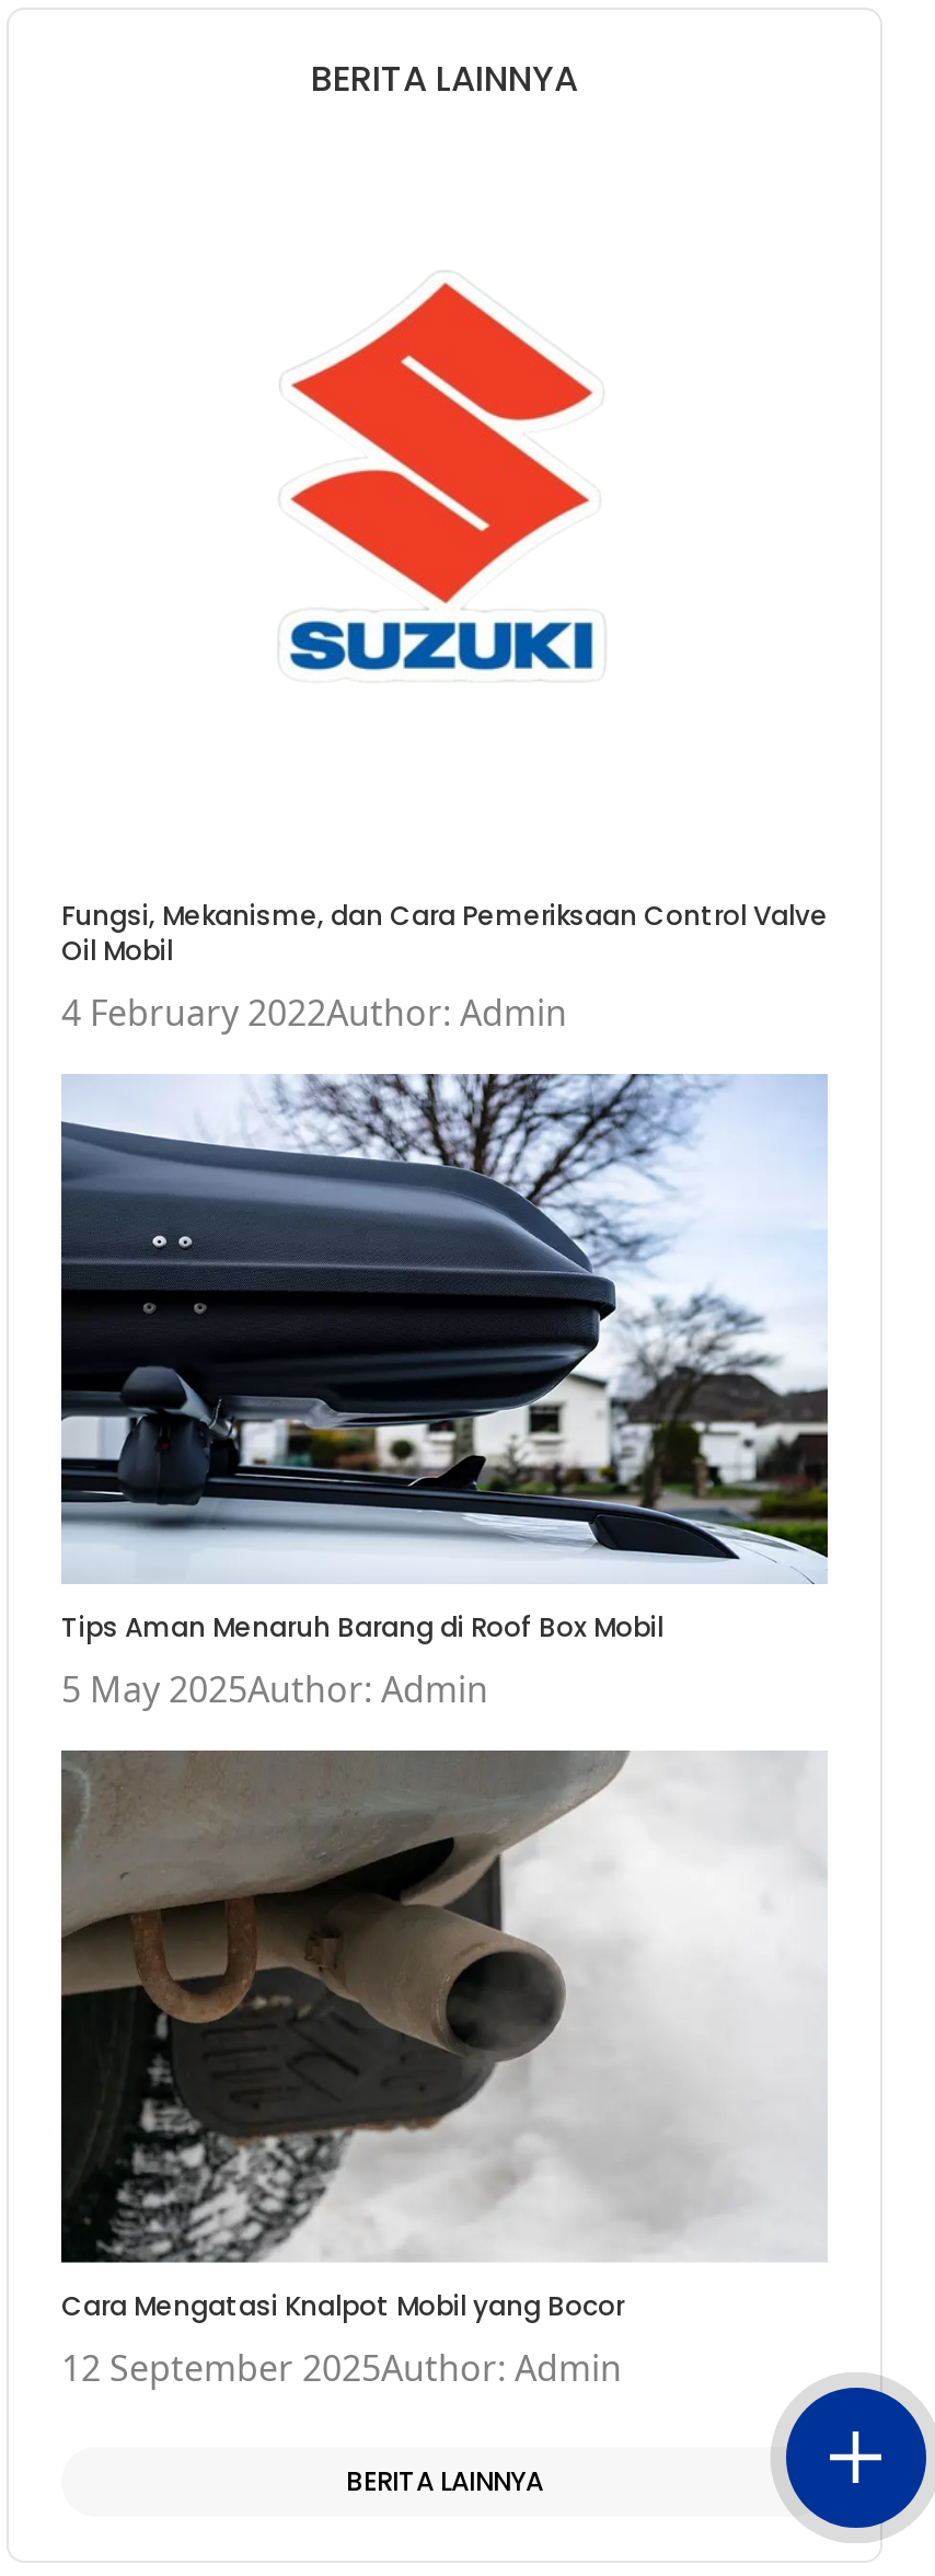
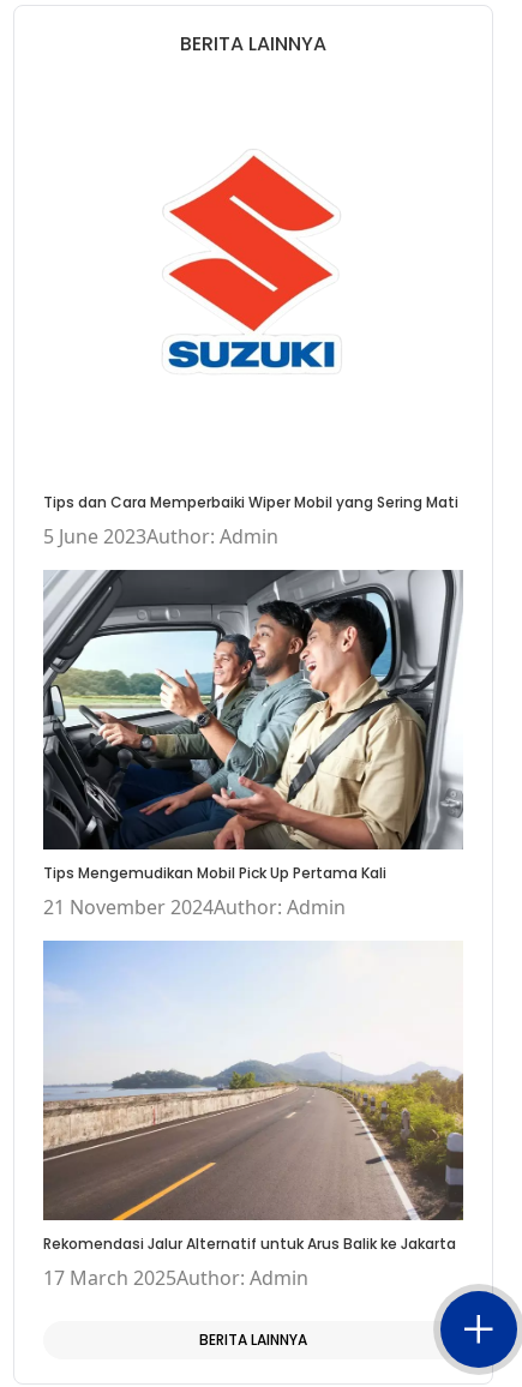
[61,897,828,1037] Fungsi, Mekanisme, dan Cara Pemeriksaan Control Valve | Oil Mobil | 4 February 2022Author: Admin -> [43,492,458,550] Tips dan Cara Memperbaiki Wiper Mobil yang Sering Mati | 5 June 2023Author: Admin
[61,1074,830,1714] [image] | Tips Aman Menaruh Barang di Roof Box Mobil | 5 May 2025Author: Admin -> [42,569,463,921] [image] | Tips Mengemudikan Mobil Pick Up Pertama Kali | 21 November 2024Author: Admin
[59,1748,828,2391] [image] | Cara Mengatasi Knalpot Mobil yang Bocor | 12 September 2025Author: Admin -> [42,942,464,1291] [image] | Rekomendasi Jalur Alternatif untuk Arus Balik ke Jakarta | 17 March 2025Author: Admin

